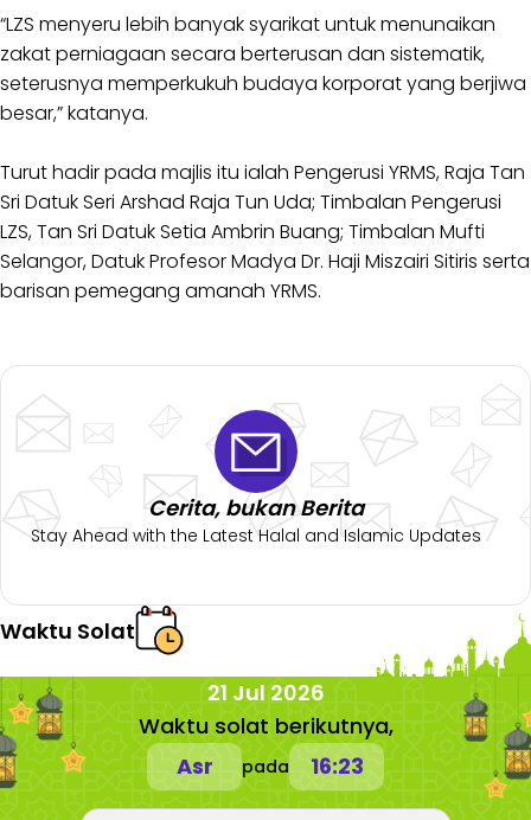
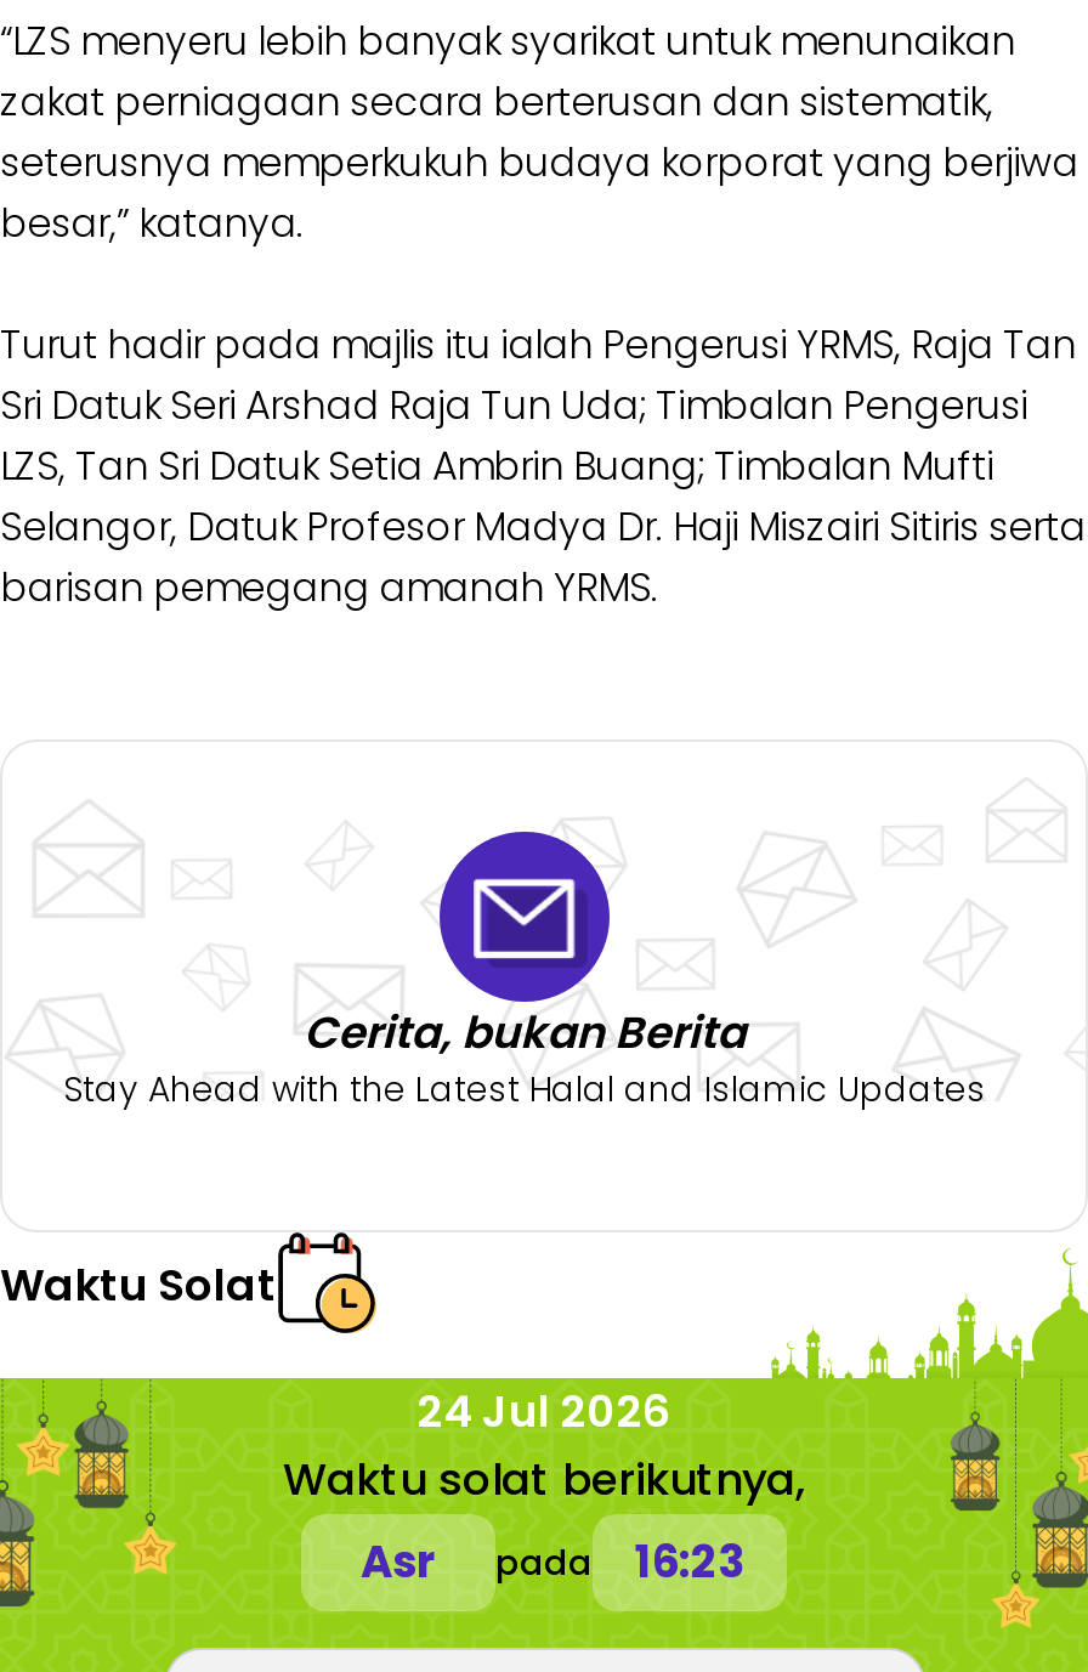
[207,678,324,708] 21 Jul 2026 -> [416,1381,671,1442] 24 Jul 2026

